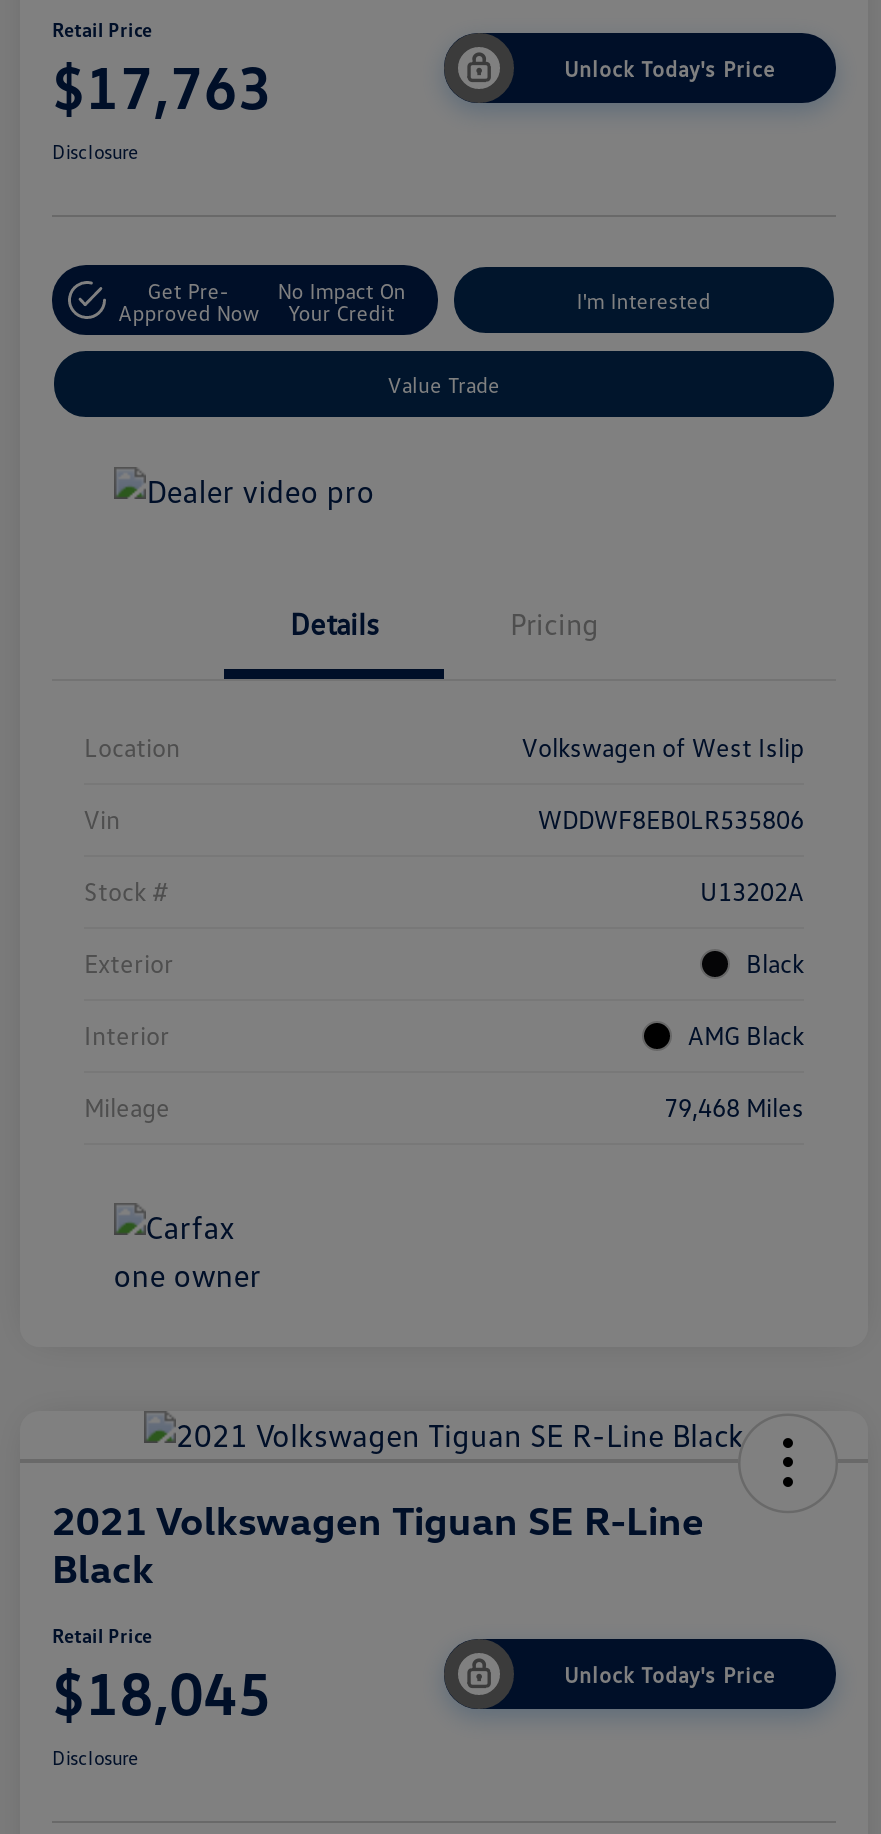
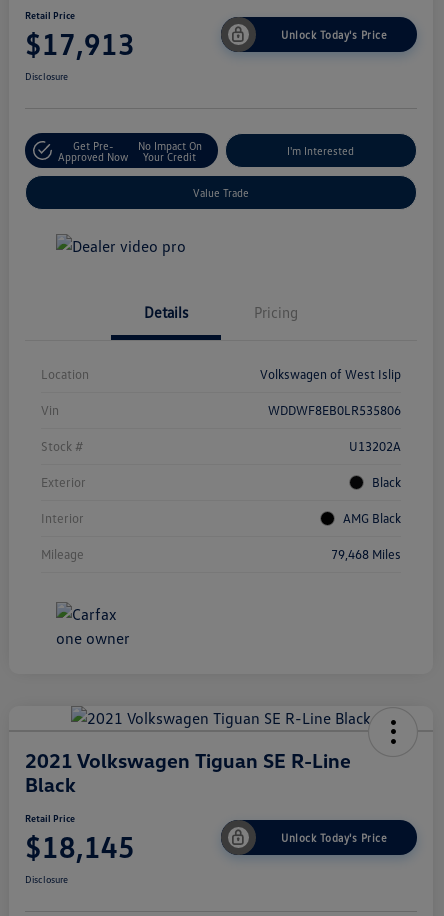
[52,49,272,123] $17,763 -> [25,25,135,62] $17,913
[52,1655,272,1729] $18,045 -> [25,828,135,865] $18,145

